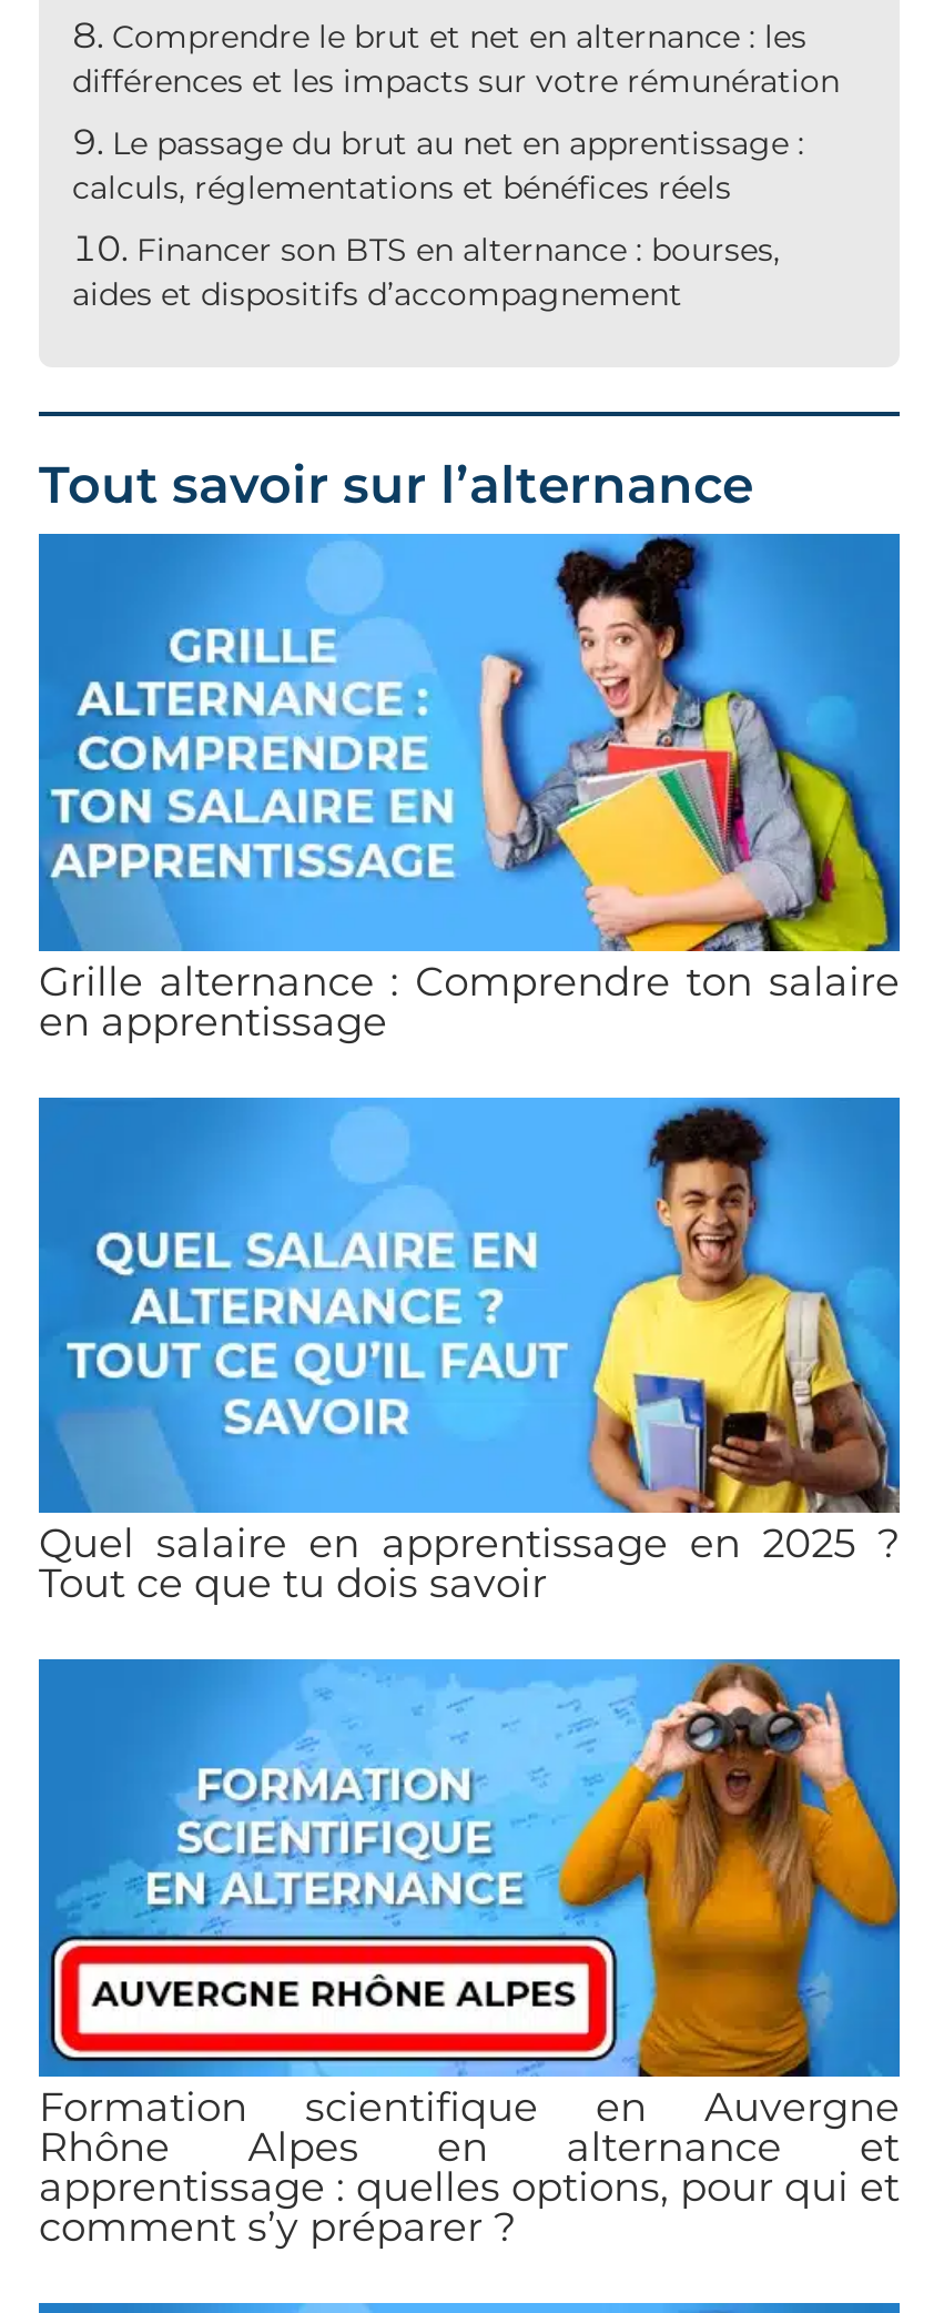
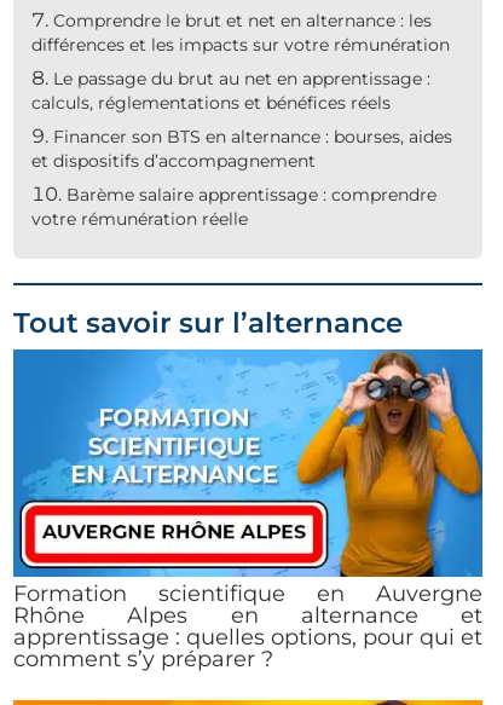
[72,230,780,314] Financer son BTS en alternance : bourses, | aides et dispositifs d’accompagnement -> [31,126,452,230] Financer son BTS en alternance : bourses, aides | et dispositifs d’accompagnement | Barème salaire apprentissage : comprendre | votre rémunération réelle
moved [39,454,753,516] -> [13,306,403,340]: Tout savoir sur l’alternance
[39,534,902,1046] [image] | Grille alternance : Comprendre ton salaire | en apprentissage -> none
[37,1095,902,1609] [image] | Quel salaire en apprentissage en 2025 ? | Tout ce que tu dois savoir -> none

